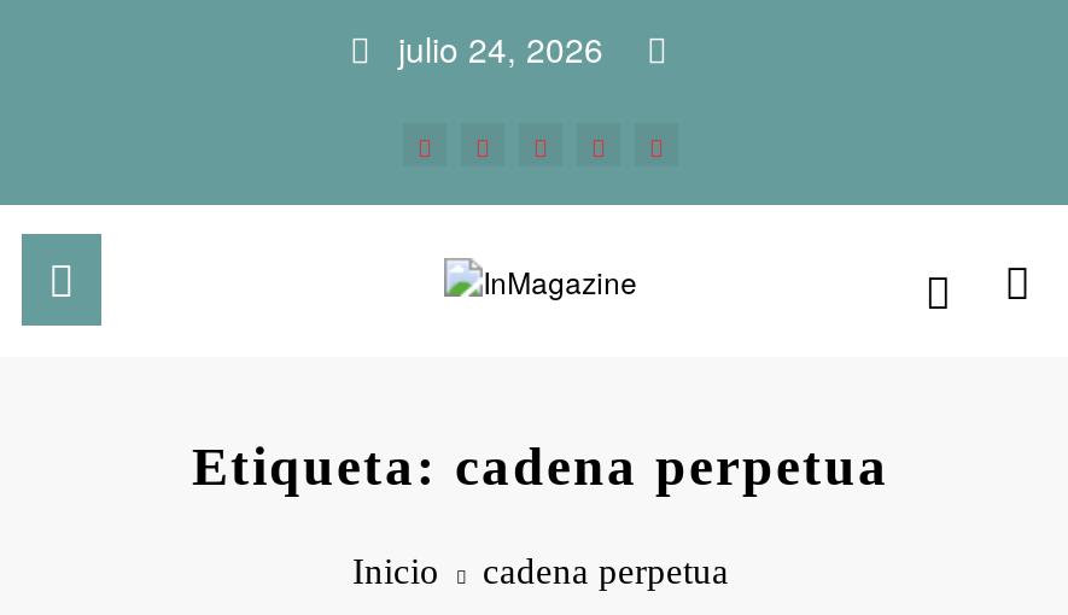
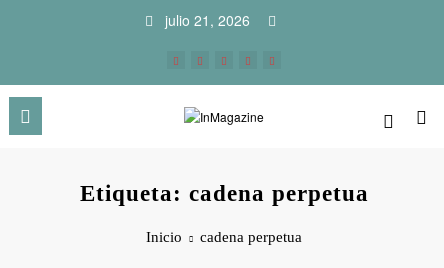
[398,24,603,72] julio 24, 2026 -> [165,10,250,30] julio 21, 2026

